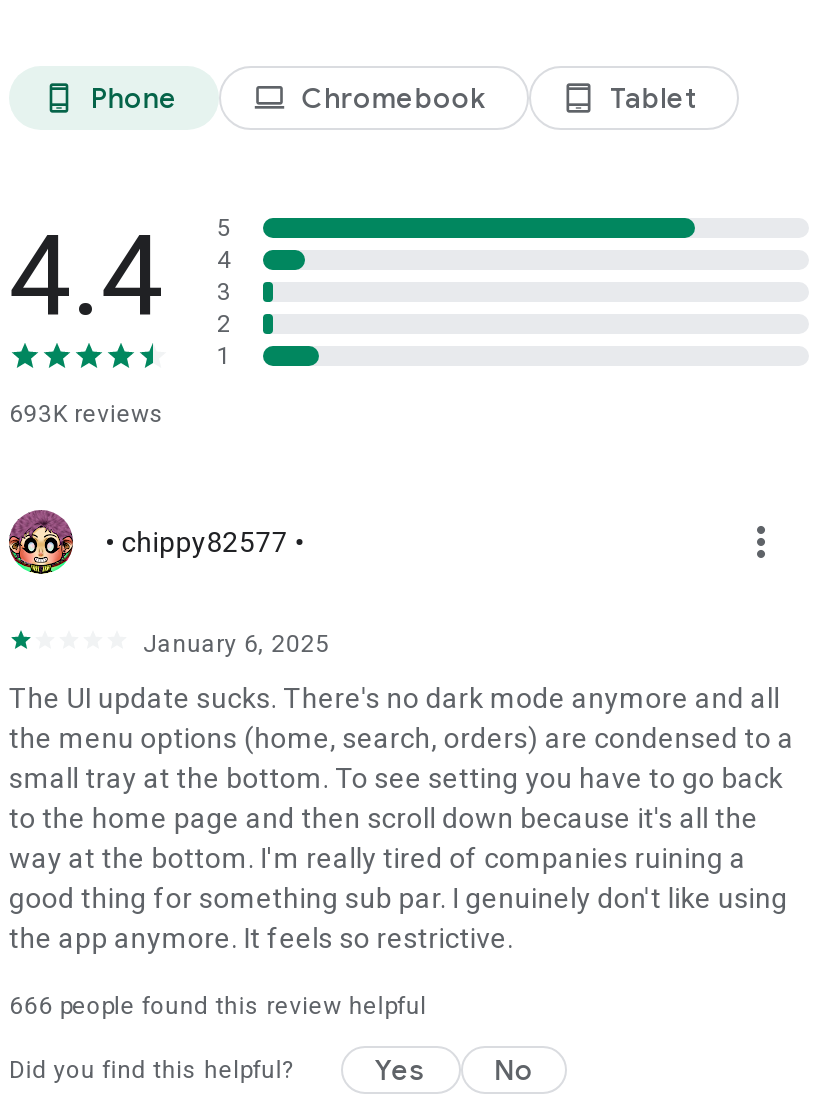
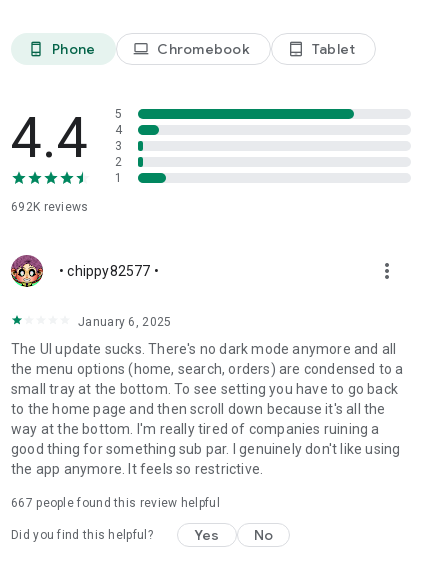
[9,400,164,428] 693K reviews -> [11,200,89,214] 692K reviews
[9,992,427,1020] 666 people found this review helpful -> [11,496,220,510] 667 people found this review helpful

